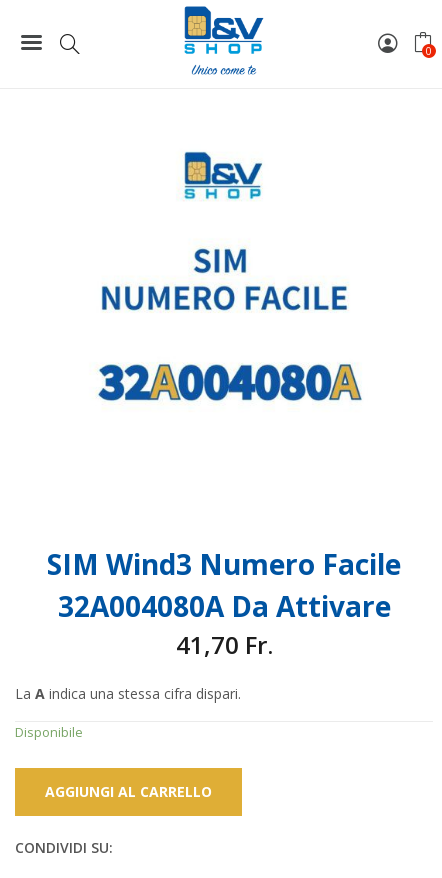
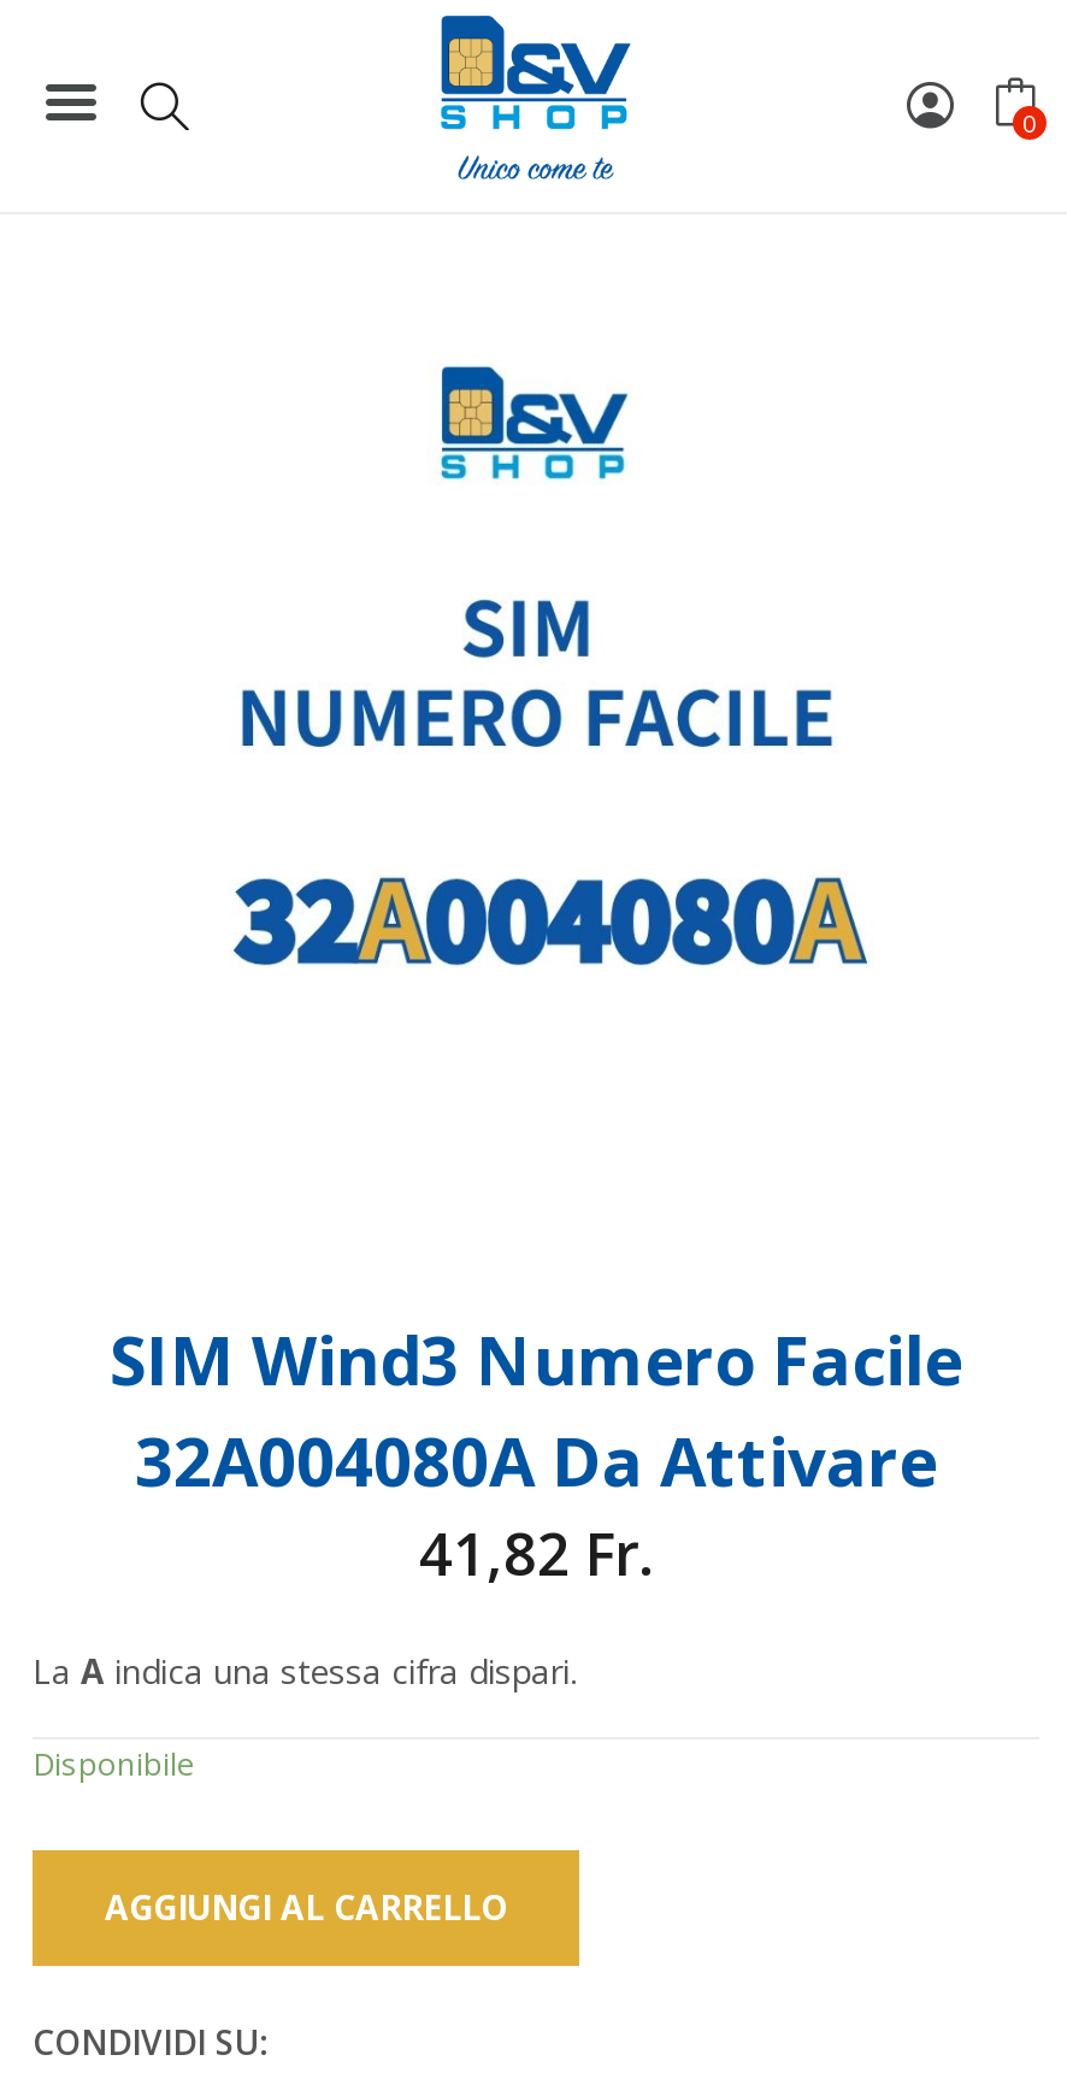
[175,628,272,661] 41,70 Fr. -> [419,1512,653,1592] 41,82 Fr.

